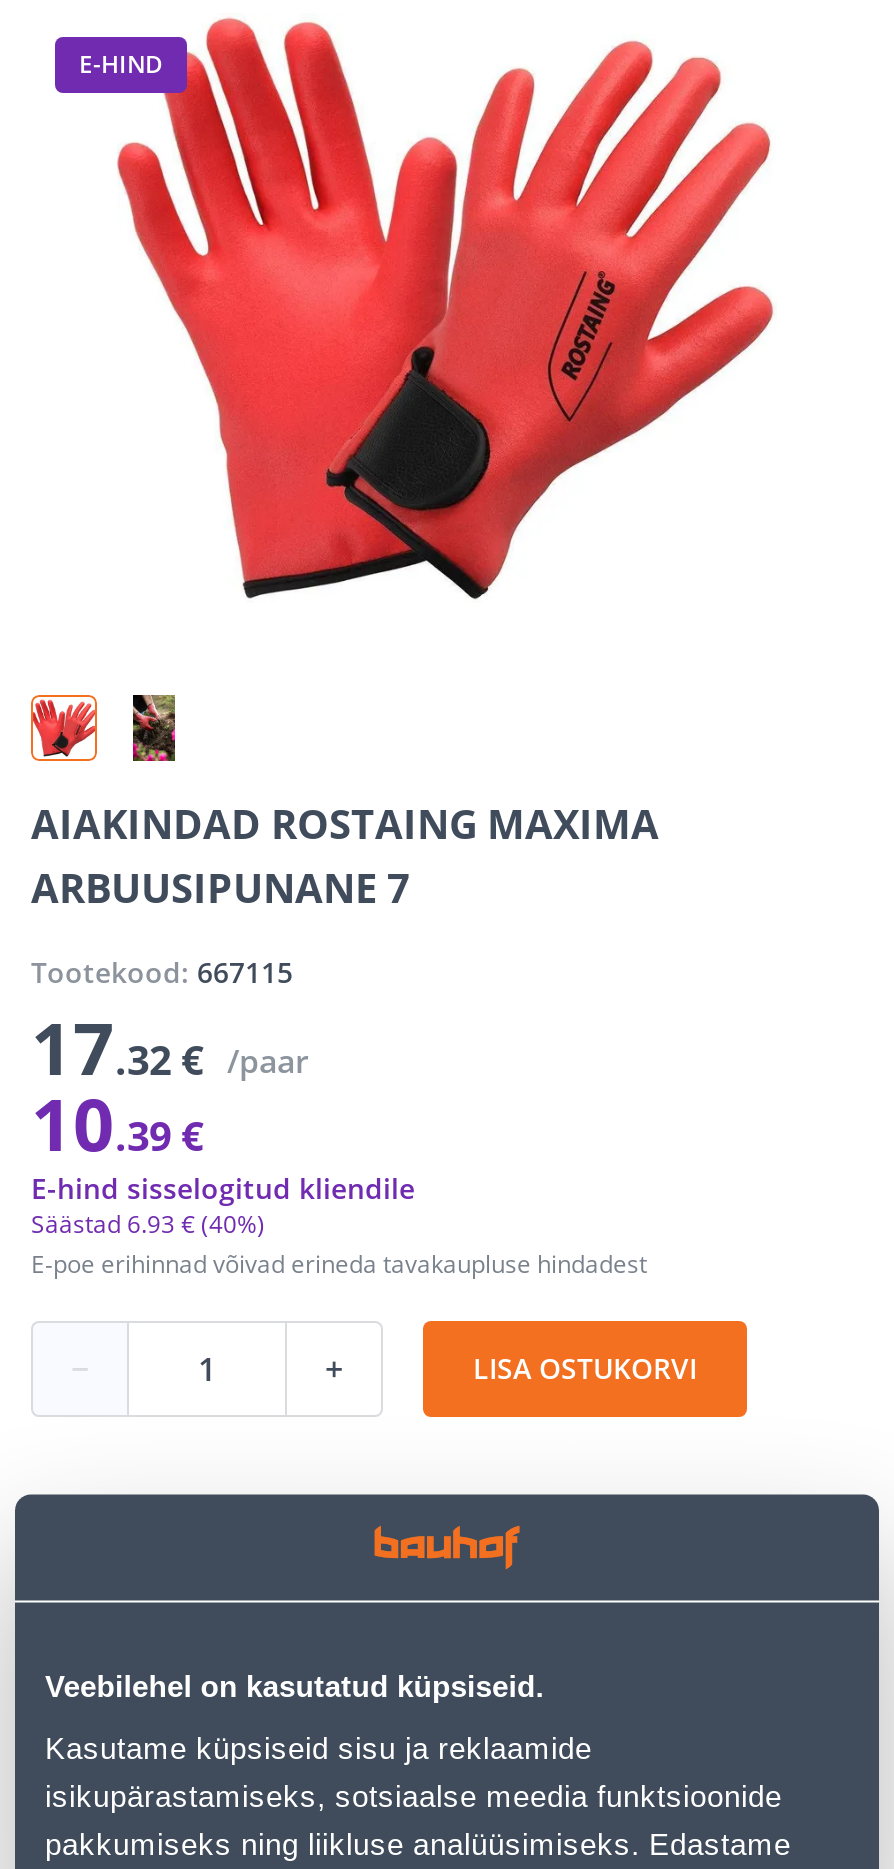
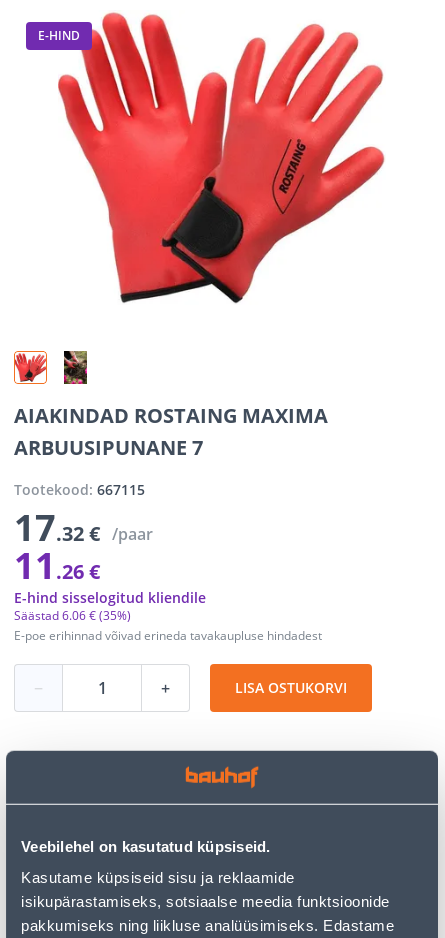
[31,1075,203,1173] 10.39 € -> [14,541,100,590] 11.26 €
[31,1207,265,1241] Säästad 6.93 €(40%) -> [14,607,131,624] Säästad 6.06 €(35%)

